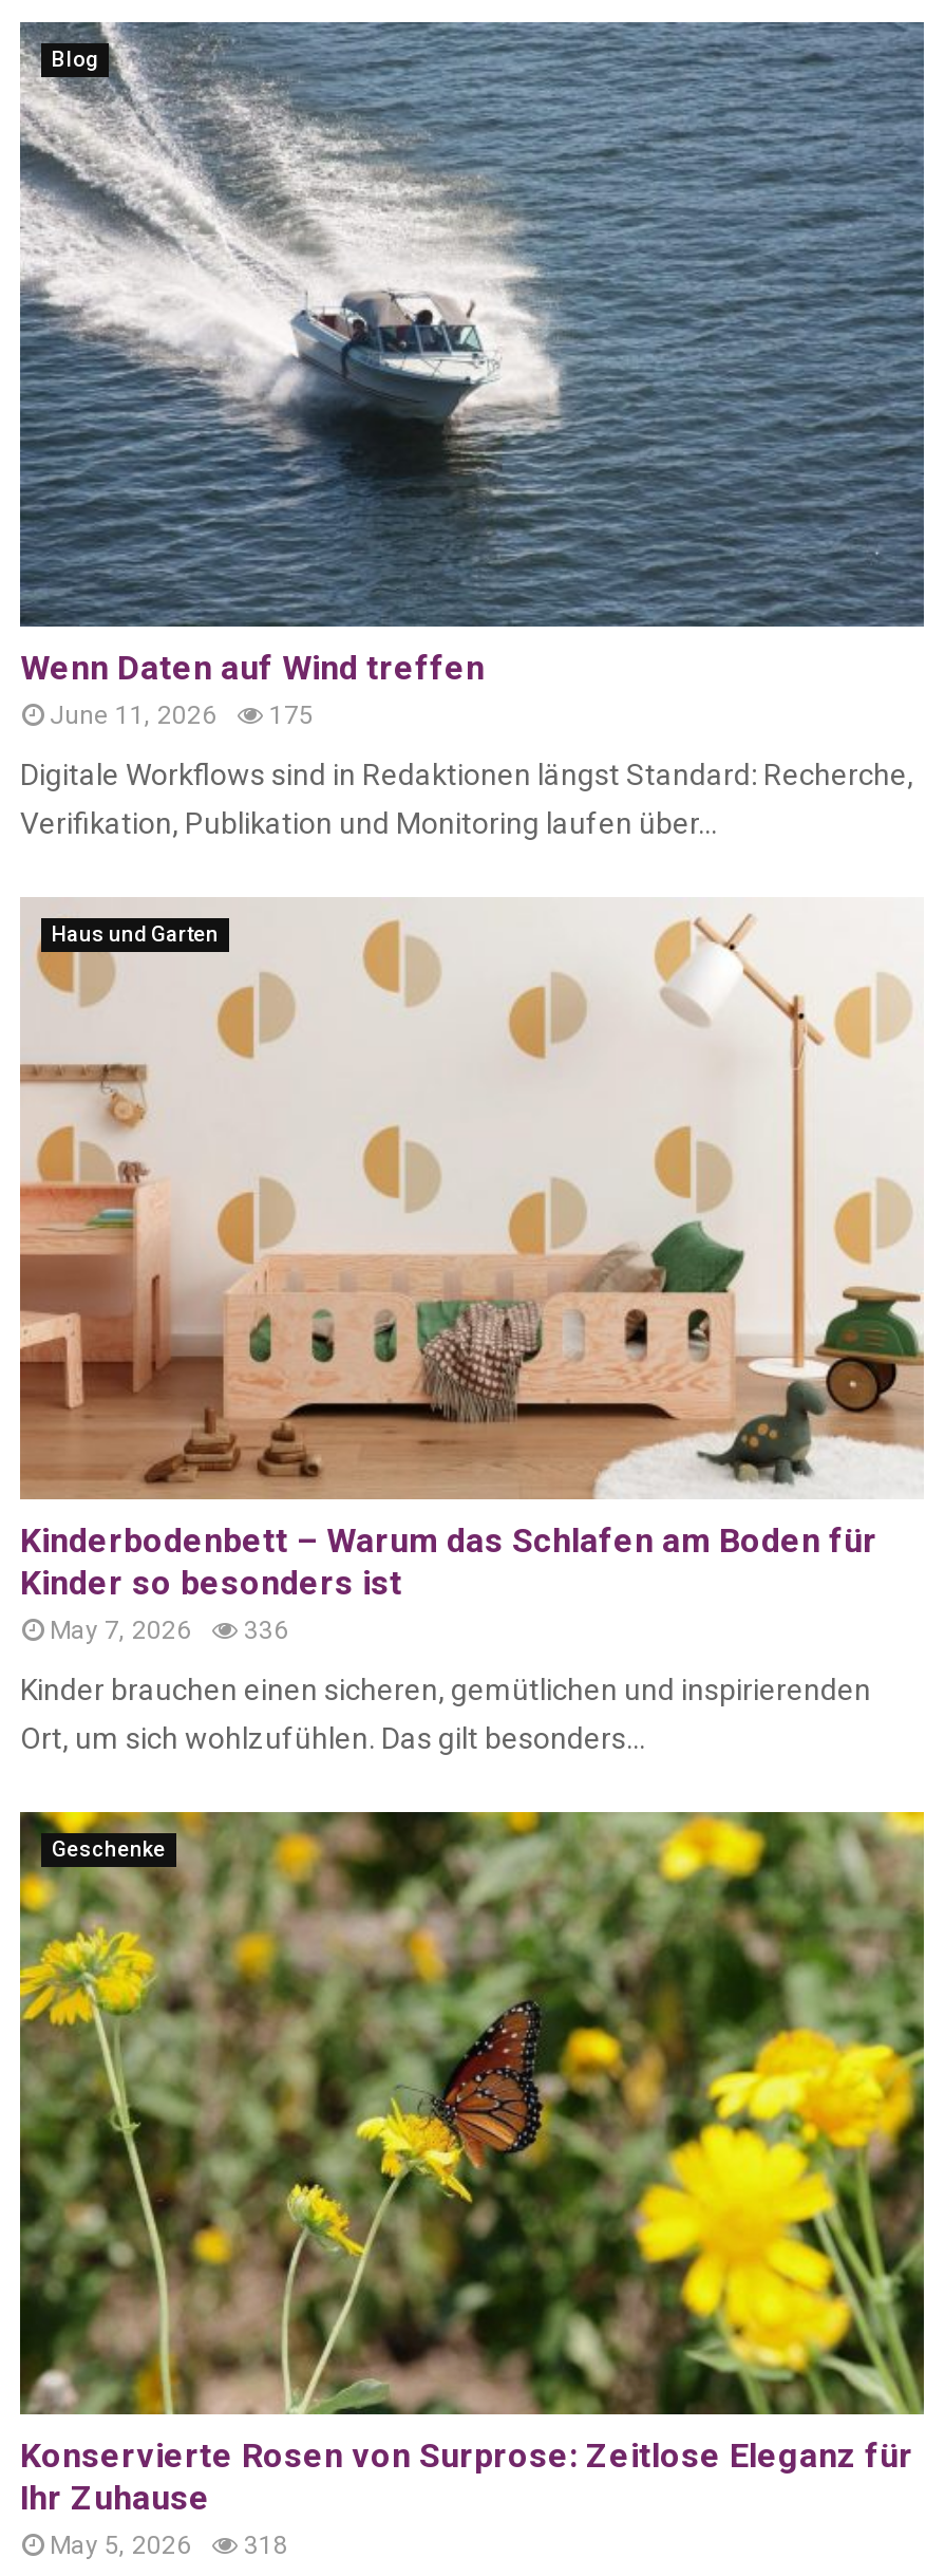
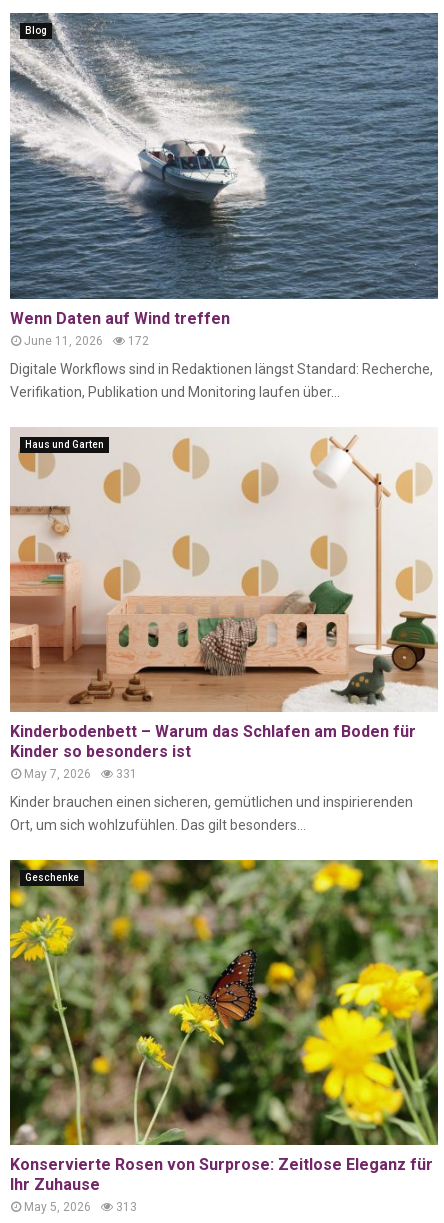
[50,700,314,729] June 11, 2026 175 -> [24,334,149,348] June 11, 2026 172
[50,1616,288,1645] May 7, 2026 336 -> [24,767,137,781] May 7, 2026 331
[50,2531,288,2561] May 5, 2026 318 -> [24,1200,137,1214] May 5, 2026 313

